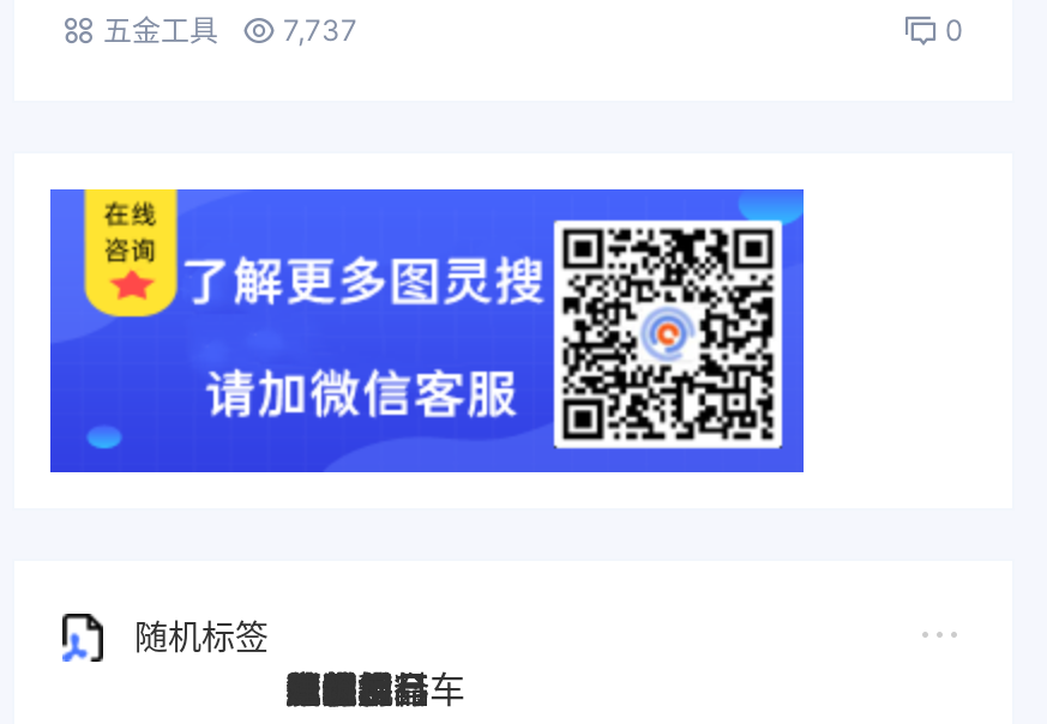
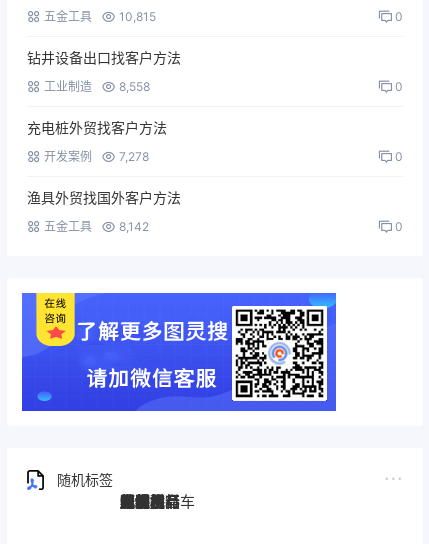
[283,11,357,47] 7,737 -> [27,9,403,234] 10,815 | 0 | 钻井设备出口找客户方法 | 工业制造 | 8,558 | 0 | 充电桩外贸找客户方法 | 开发案例 | 7,278 | 0 | 渔具外贸找国外客户方法 | 五金工具 | 8,142

